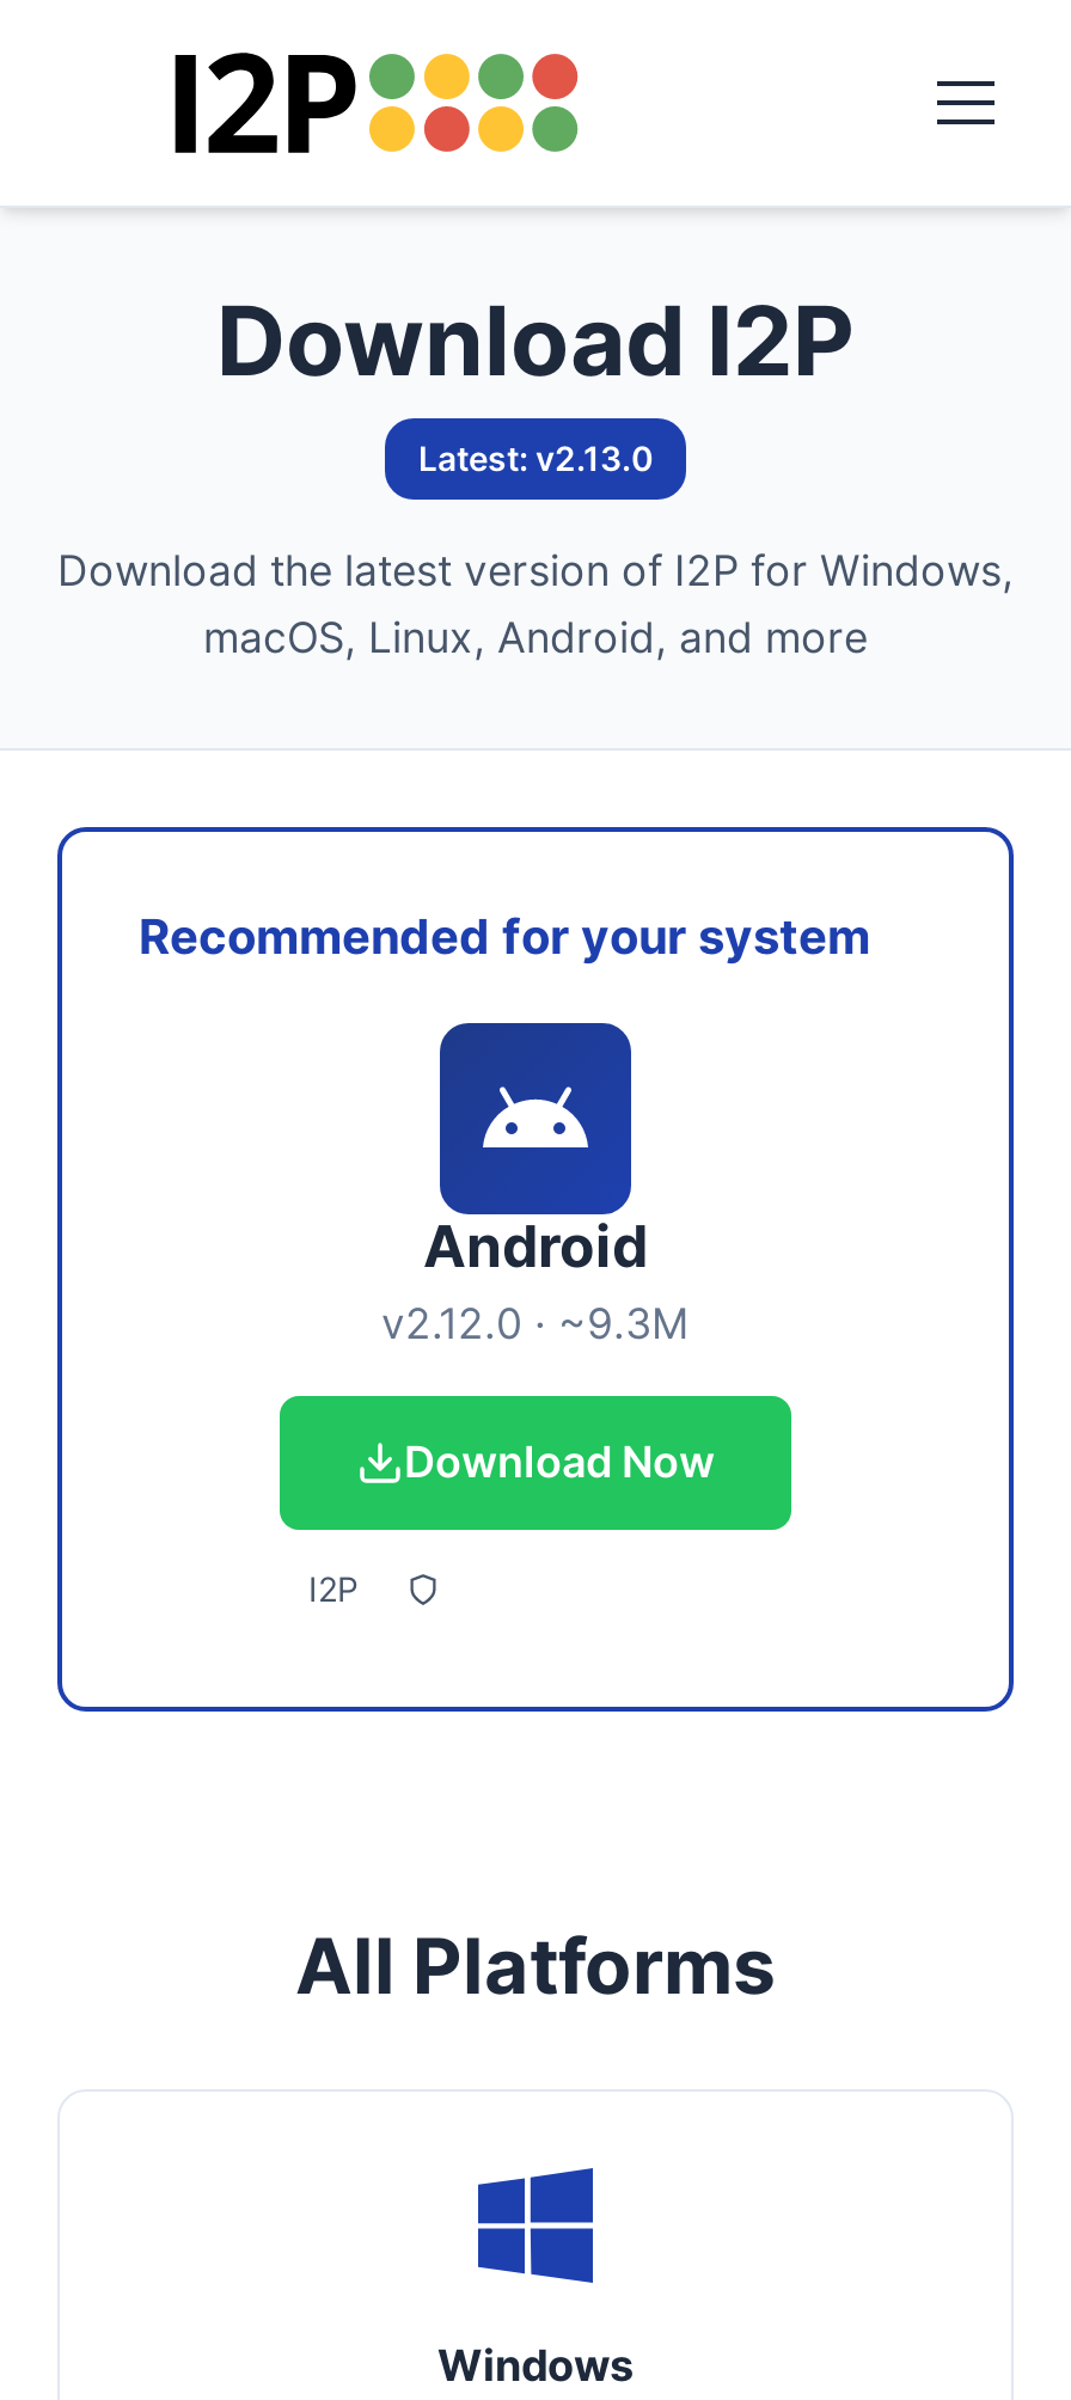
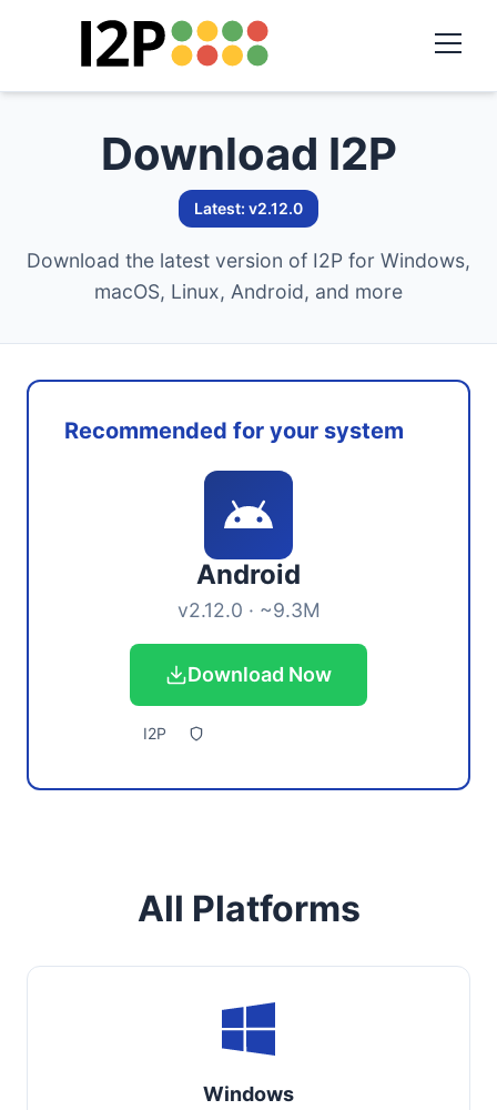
[418,437,653,478] Latest: v2.13.0 -> [194,199,303,218] Latest: v2.12.0

